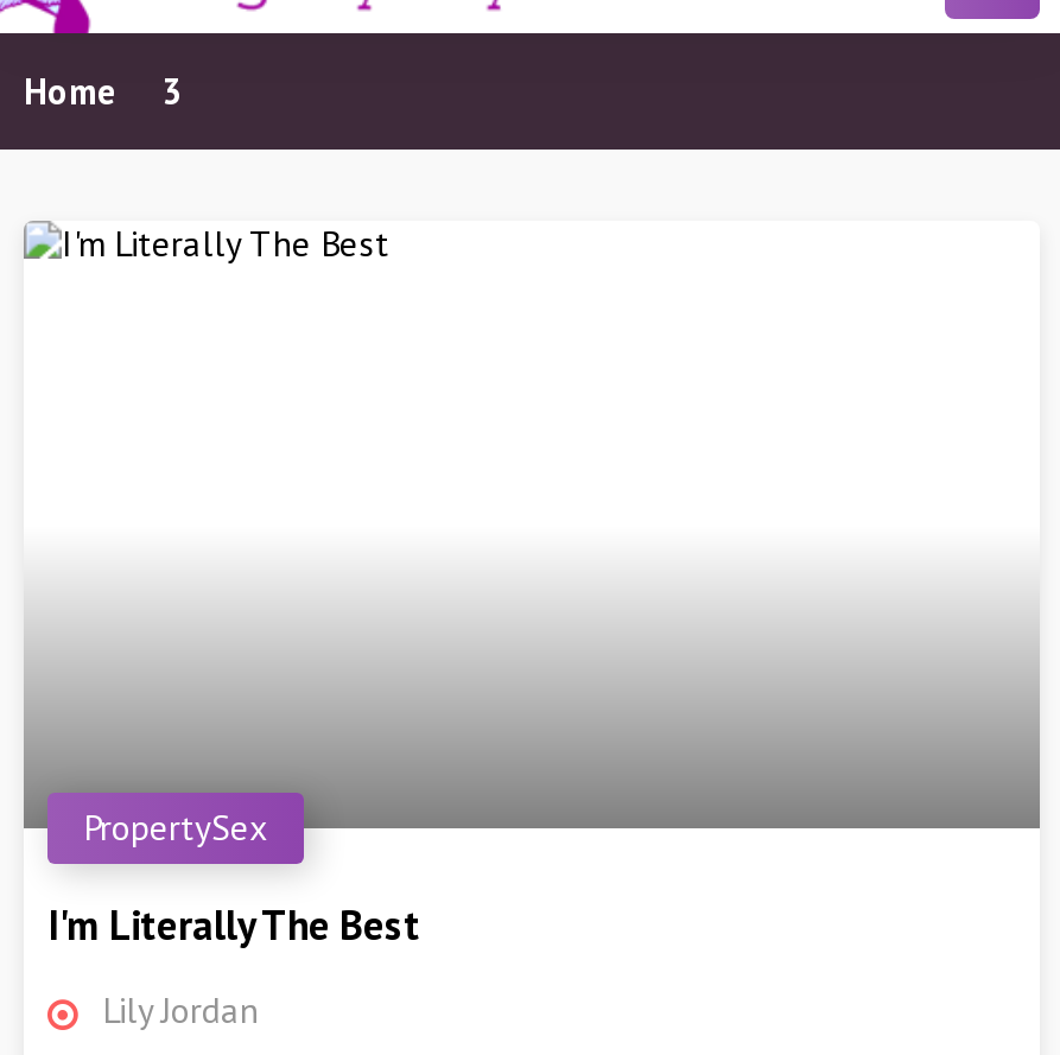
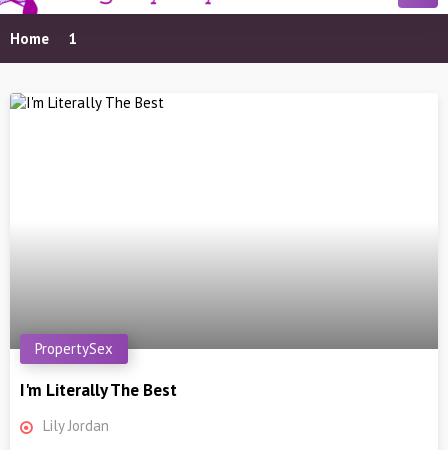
[24,68,183,113] Home 3 -> [10,28,77,47] Home 1

